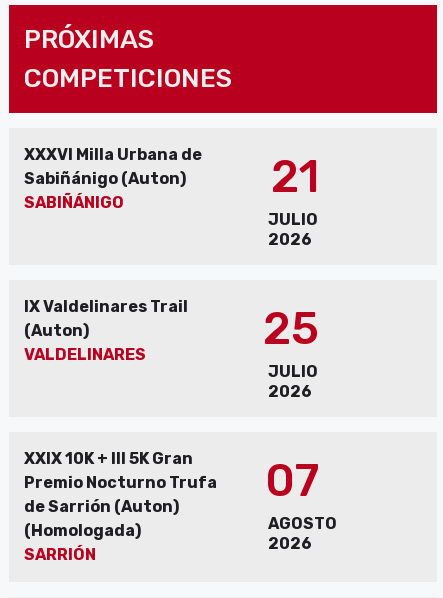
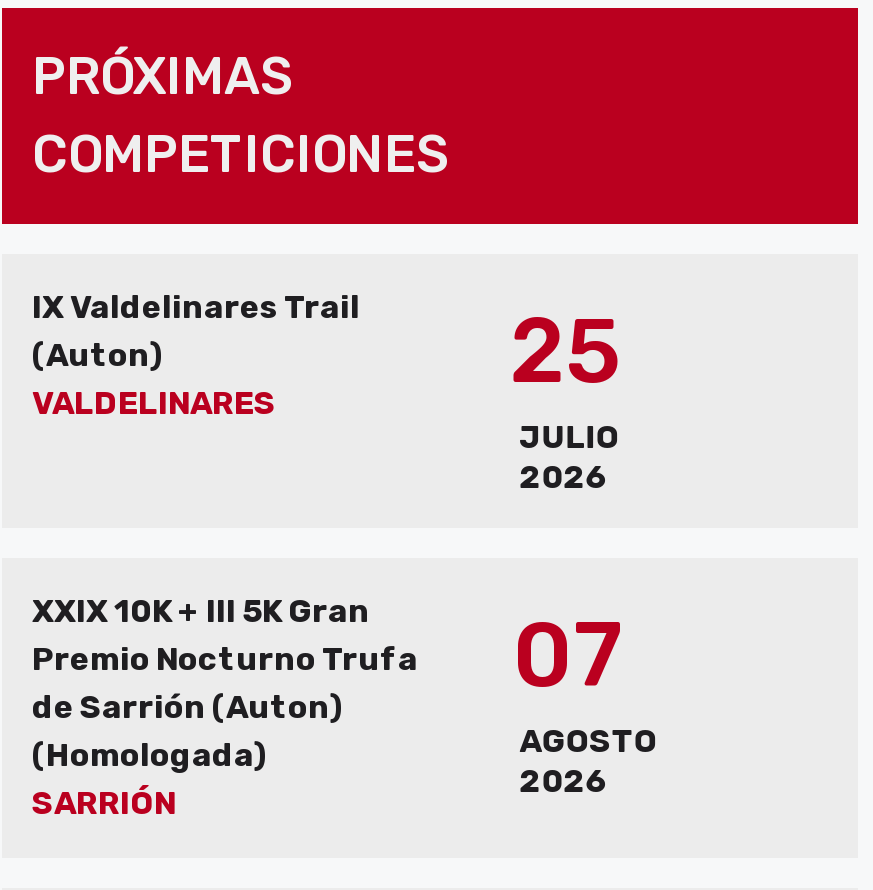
[24,145,318,249] XXXVI Milla Urbana de | Sabiñánigo (Auton) | SABIÑÁNIGO | 21 | JULIO | 2026 -> none

